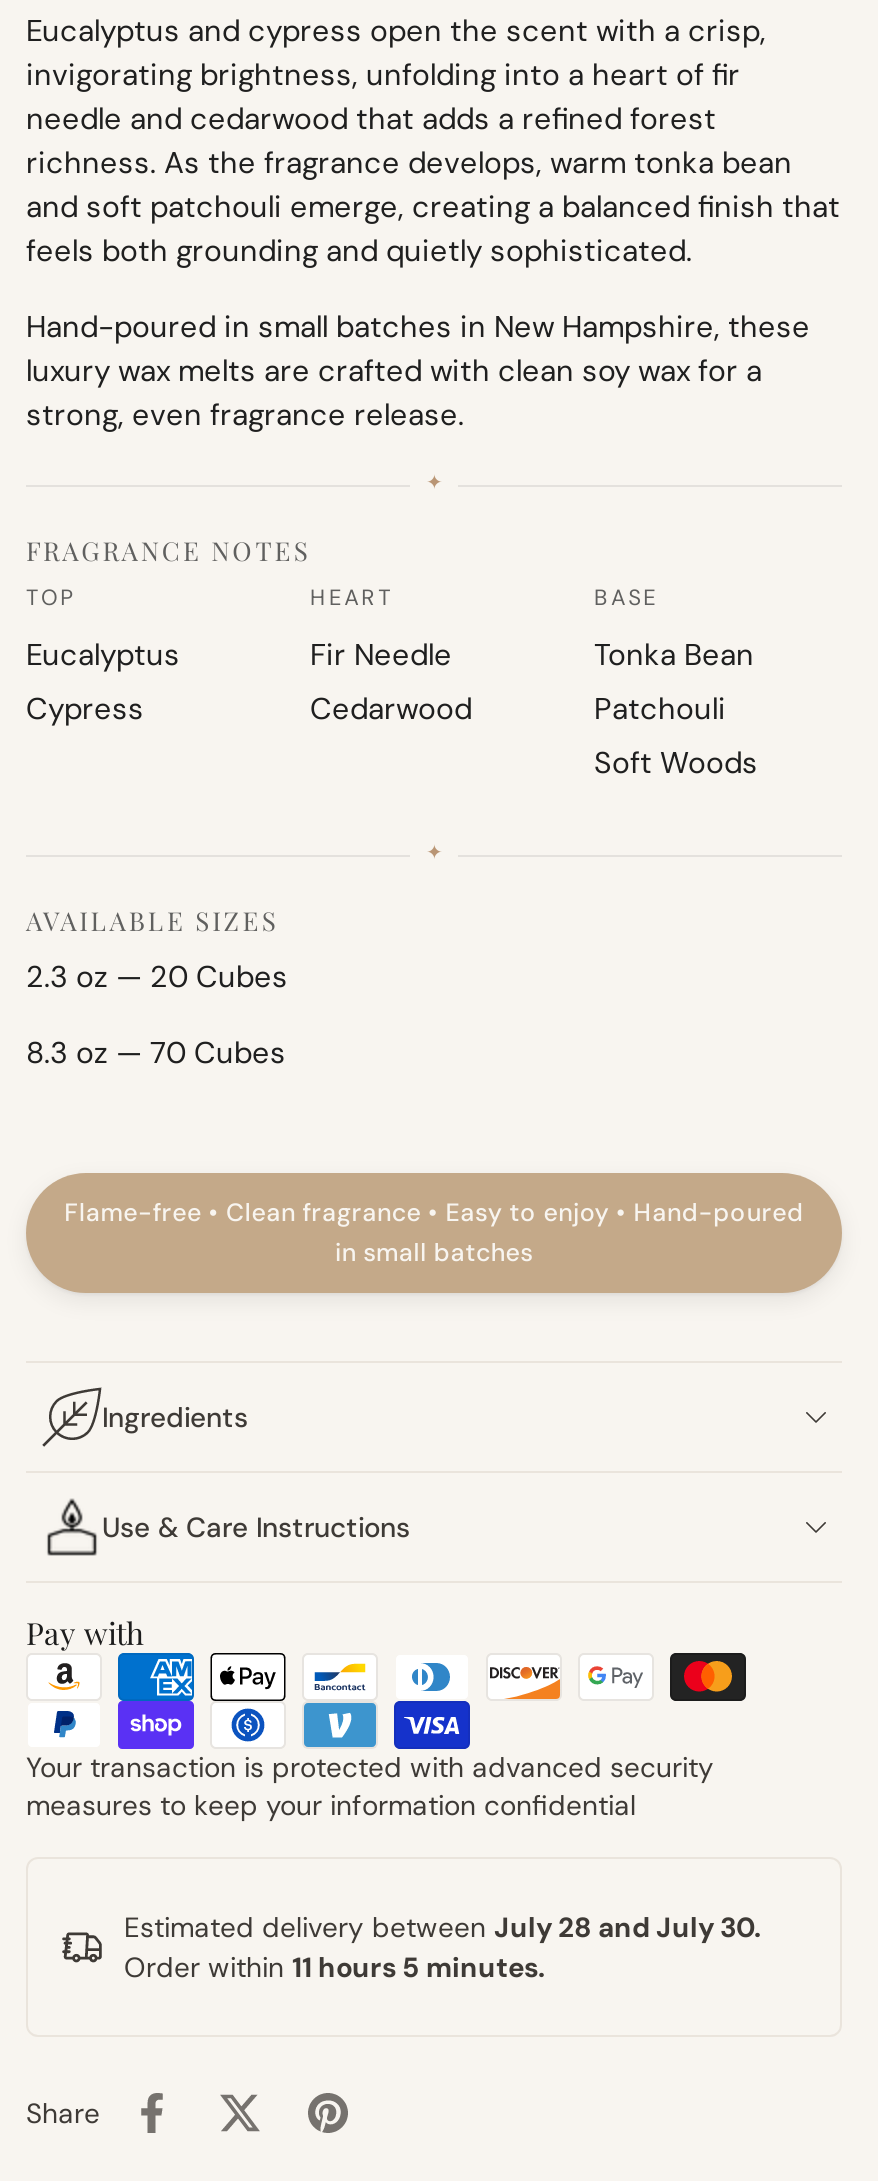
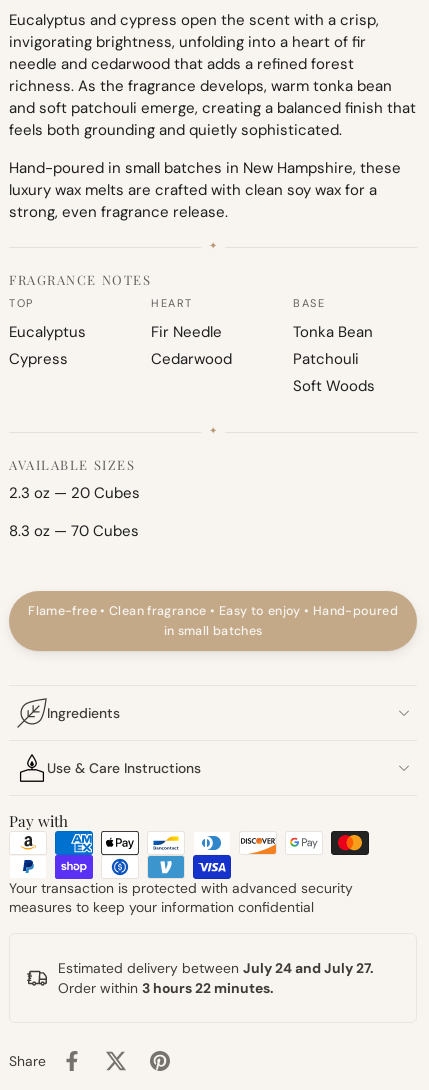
[124,1910,762,1946] Estimated delivery between July 28 and July 30. -> [58,959,374,977] Estimated delivery between July 24 and July 27.
[124,1950,546,1986] Order within 11 hours 5 minutes. -> [58,979,274,997] Order within 3 hours 22 minutes.

